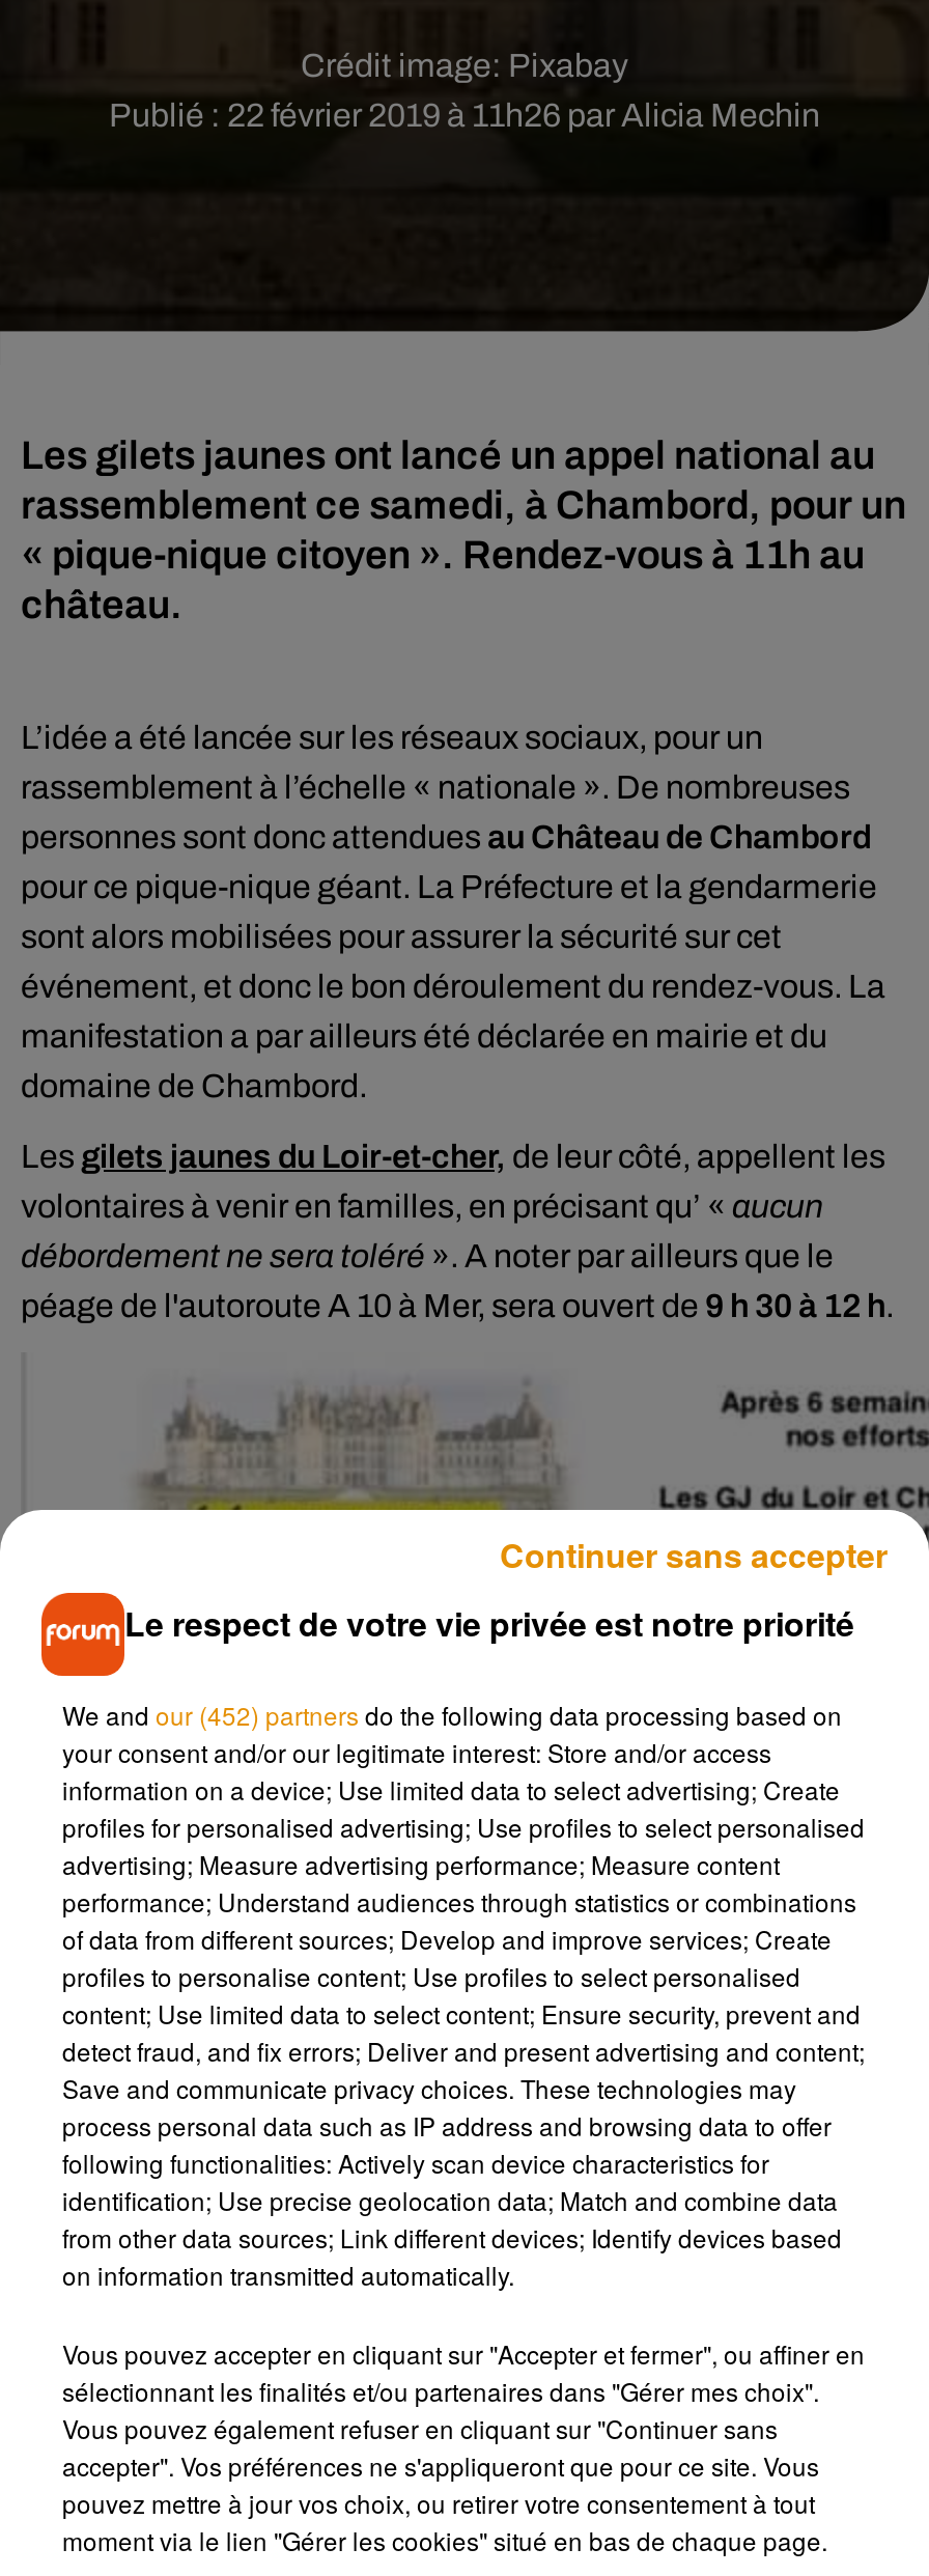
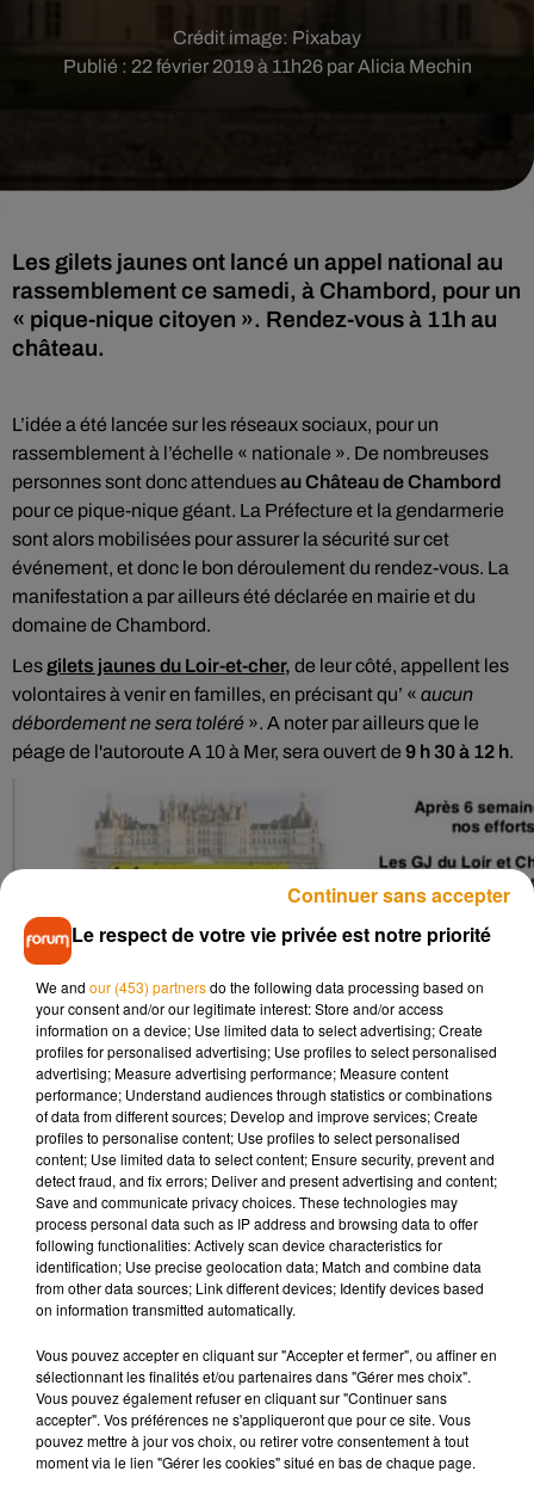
[62,1696,842,1731] We and our (452) partners do the following data processing based on -> [36,976,484,996] We and our (453) partners do the following data processing based on

